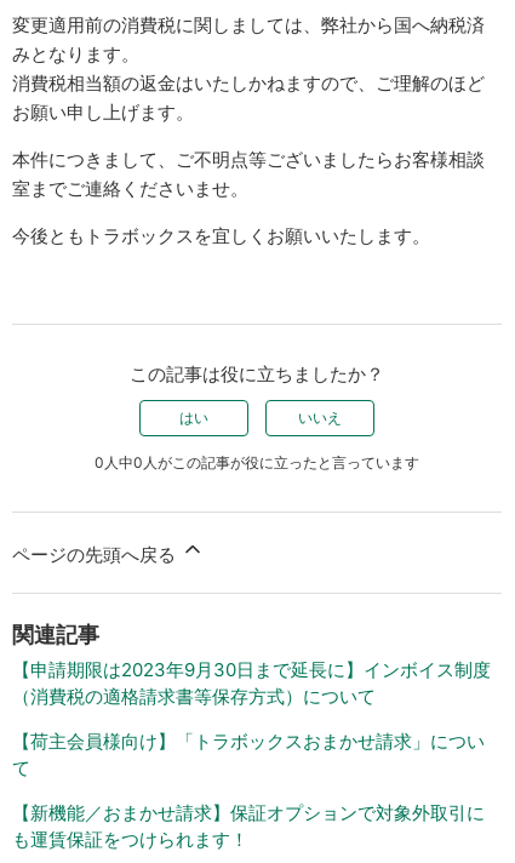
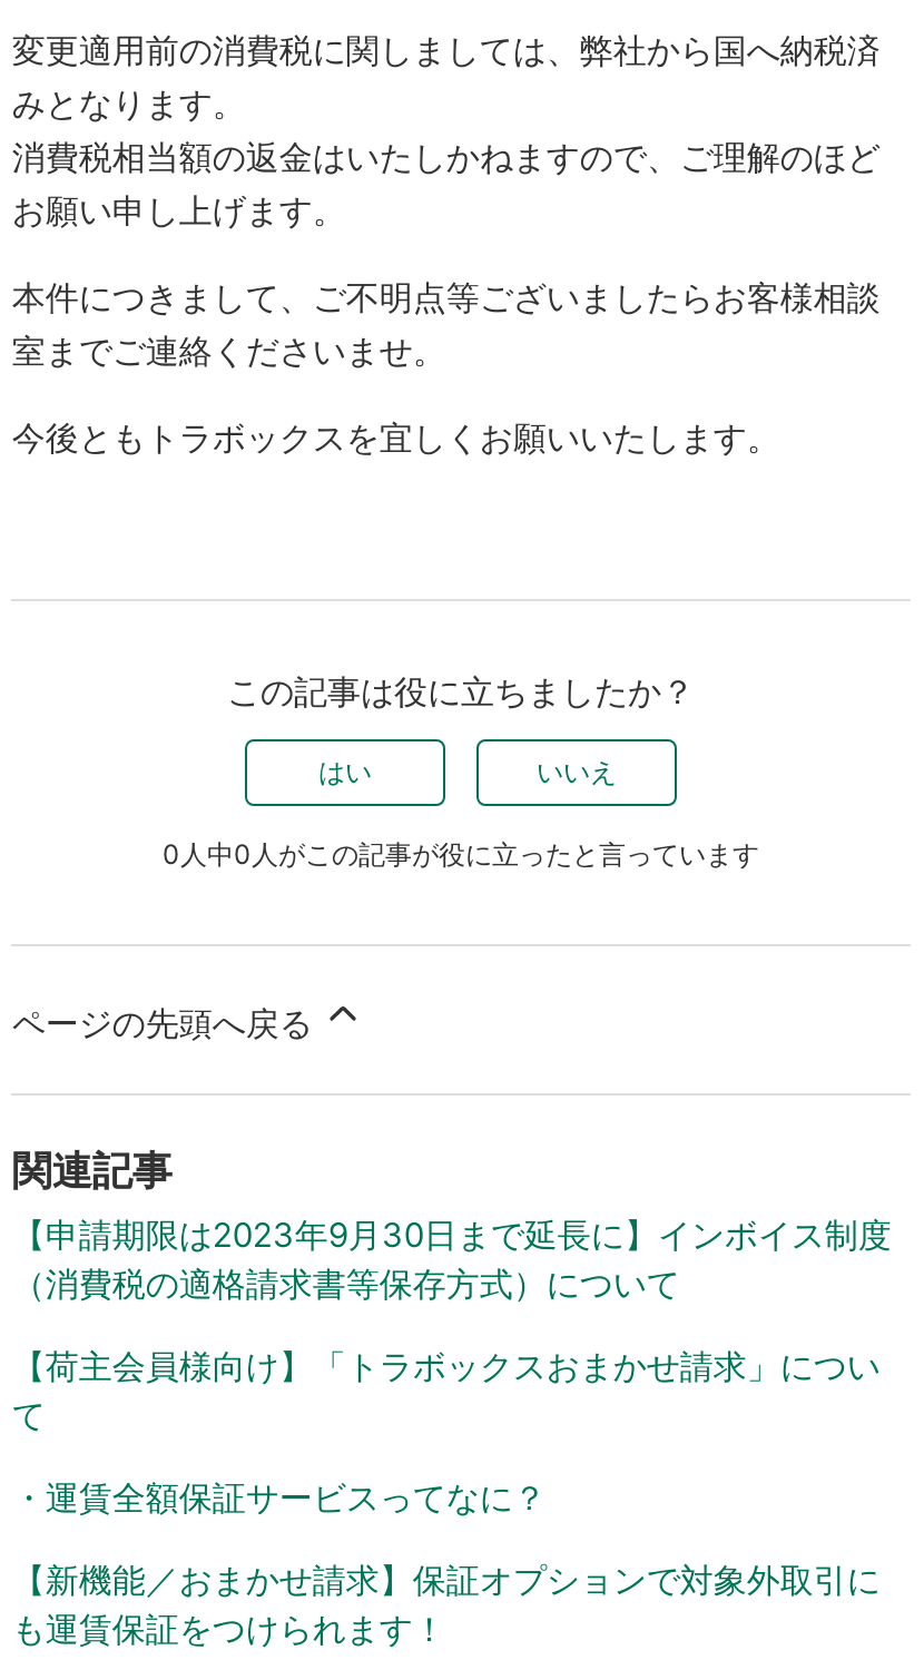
none -> [12,1475,546,1518] ・運賃全額保証サービスってなに？

